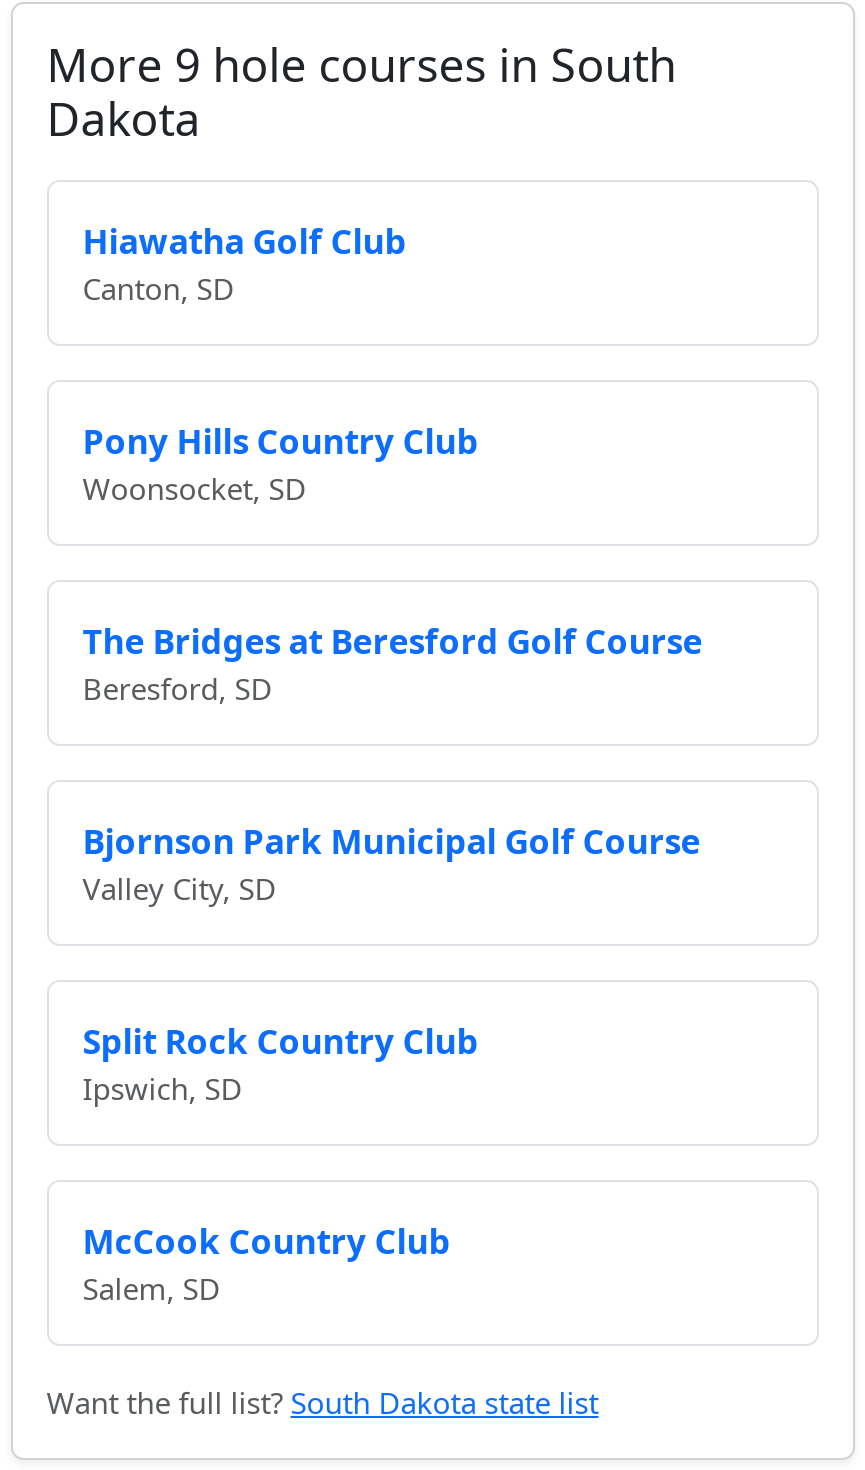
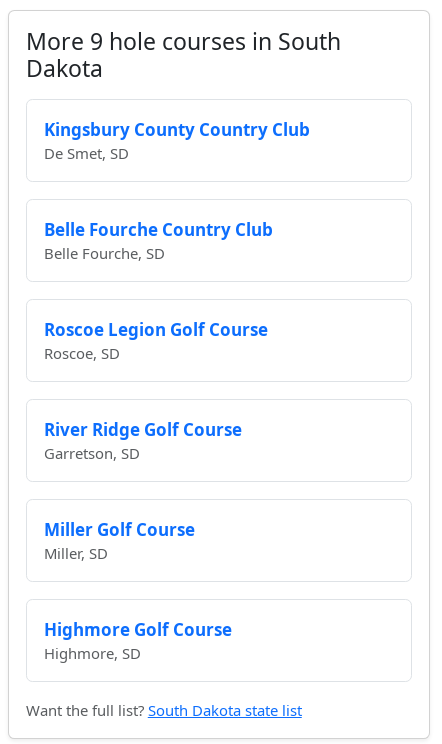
[83,217,407,307] Hiawatha Golf Club | Canton, SD -> [44,118,310,163] Kingsbury County Country Club | De Smet, SD
[83,417,479,507] Pony Hills Country Club | Woonsocket, SD -> [44,218,273,263] Belle Fourche Country Club | Belle Fourche, SD
[83,617,703,707] The Bridges at Beresford Golf Course | Beresford, SD -> [44,318,268,363] Roscoe Legion Golf Course | Roscoe, SD
[83,817,701,907] Bjornson Park Municipal Golf Course | Valley City, SD -> [44,418,242,463] River Ridge Golf Course | Garretson, SD
[83,1017,479,1107] Split Rock Country Club | Ipswich, SD -> [44,518,195,563] Miller Golf Course | Miller, SD
[83,1217,451,1307] McCook Country Club | Salem, SD -> [44,618,232,663] Highmore Golf Course | Highmore, SD

